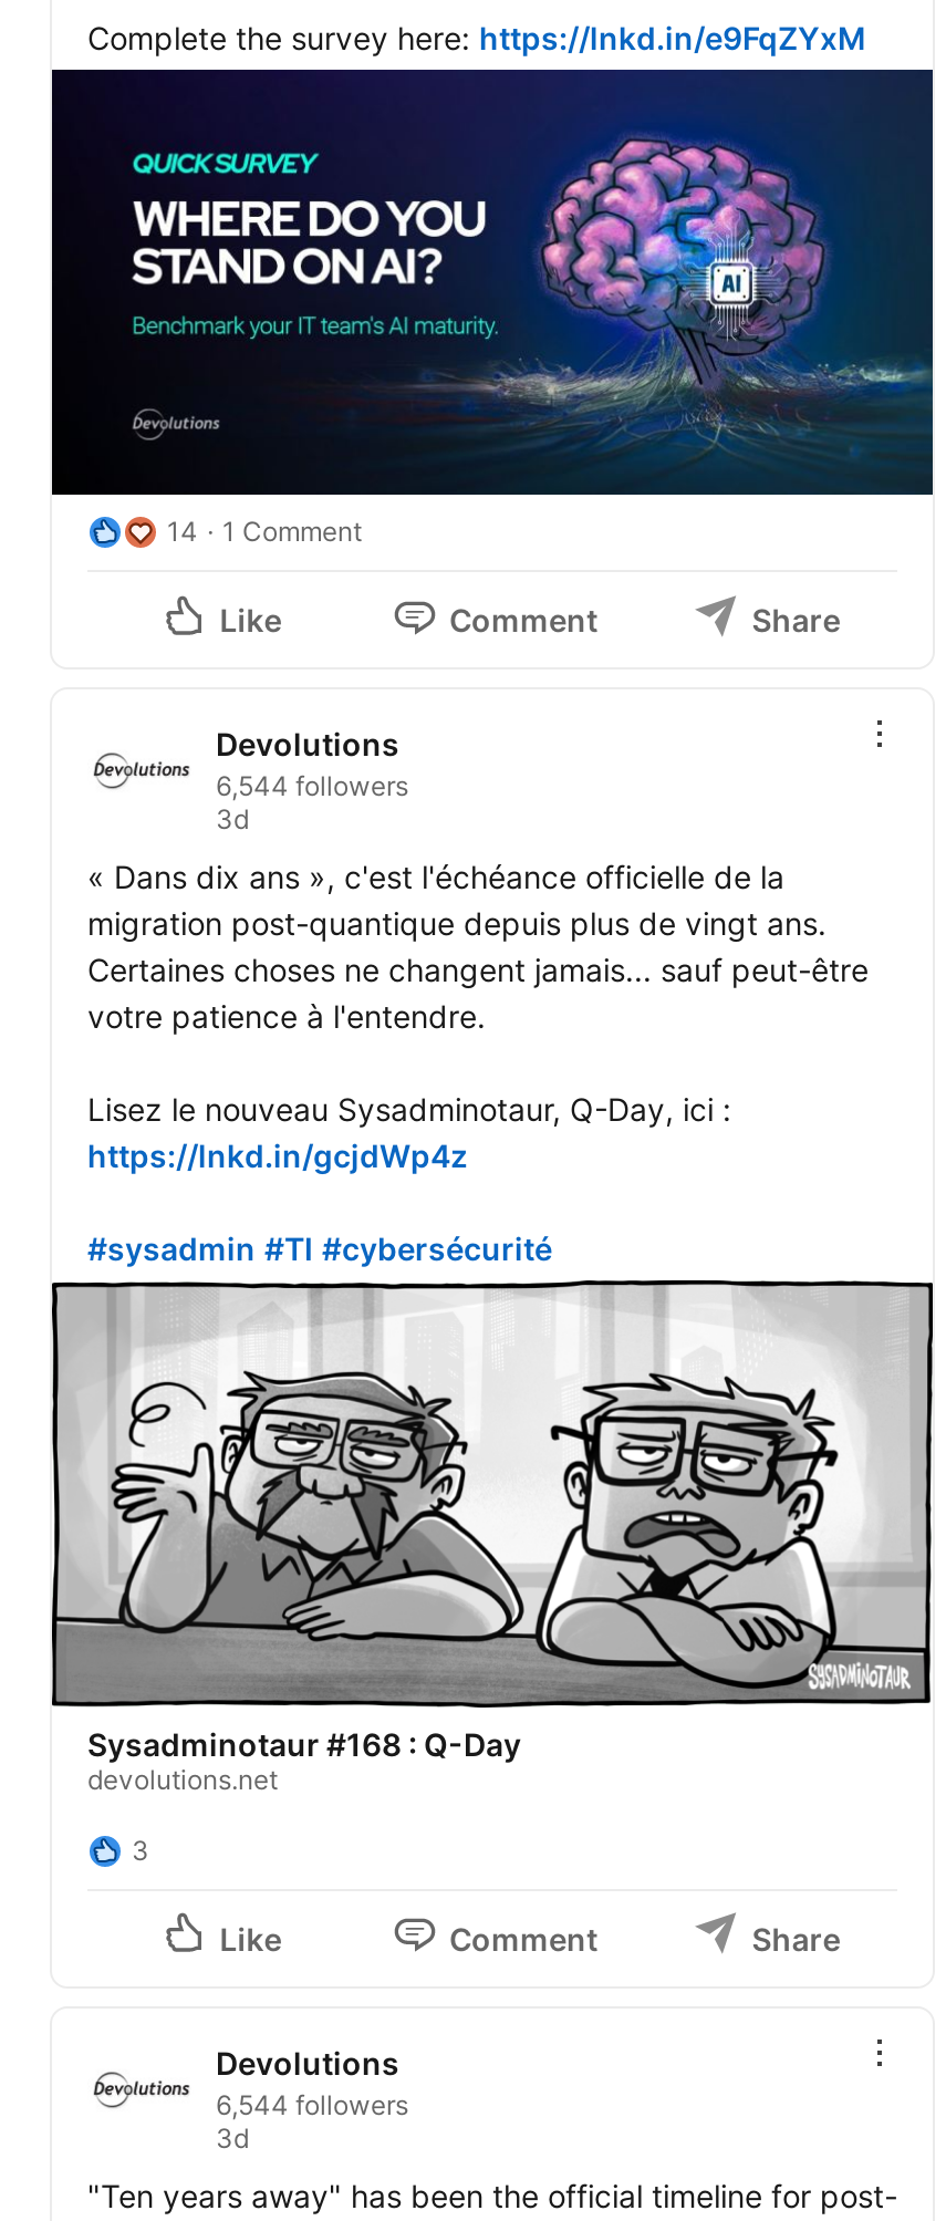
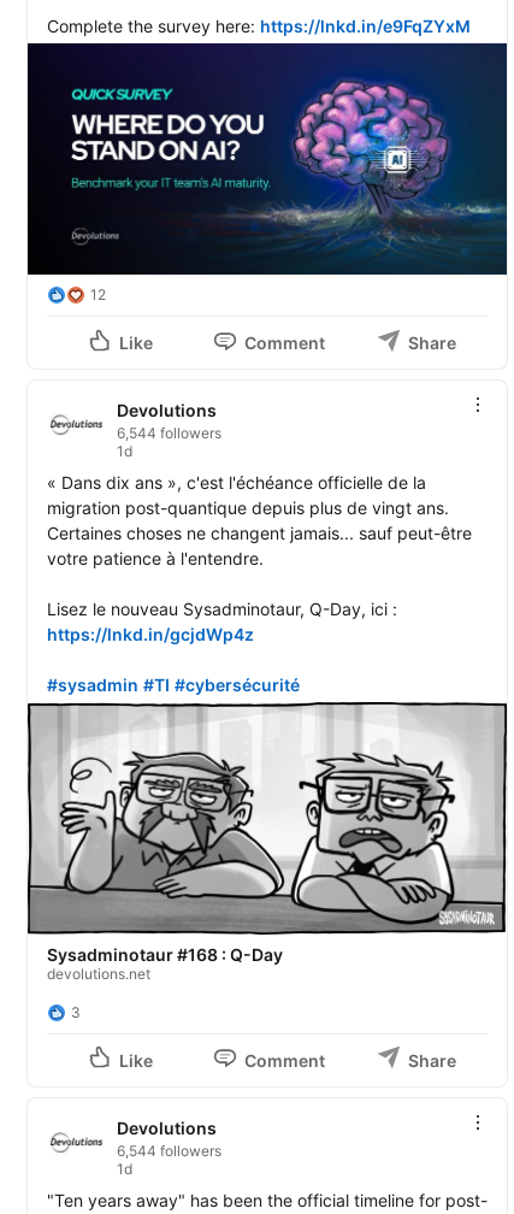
[167,515,362,549] 14 | 1 Comment -> [90,286,106,304] 12
[216,803,249,836] 3d -> [117,442,132,461] 1d
[216,2121,249,2155] 3d -> [117,1160,132,1178] 1d

